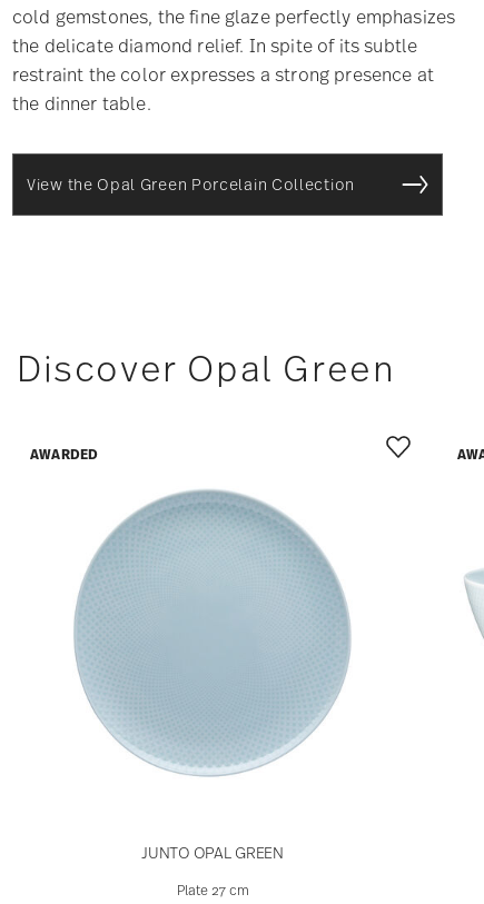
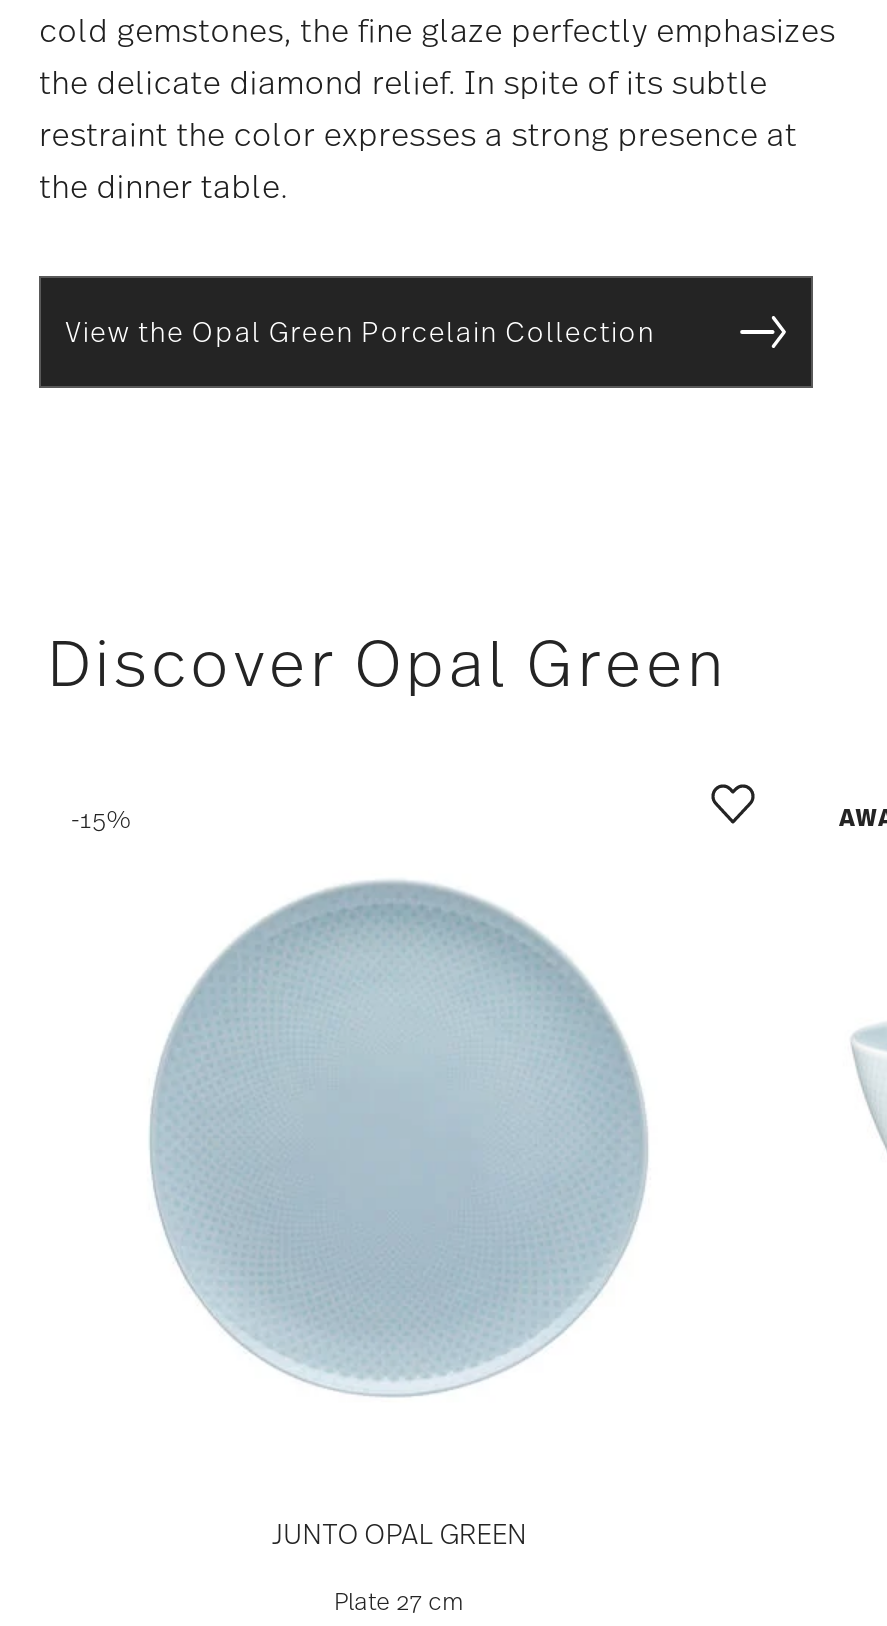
[30,445,99,463] AWARDED -> [71,802,131,834] -15%

